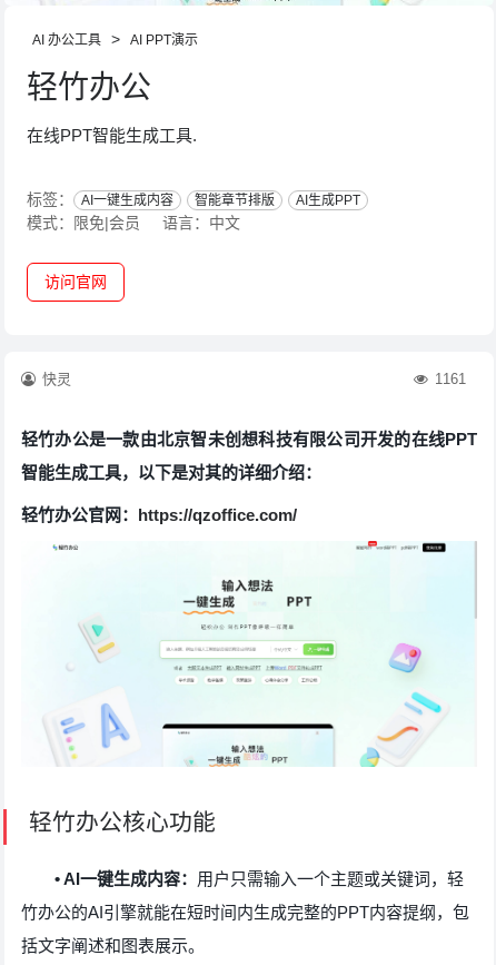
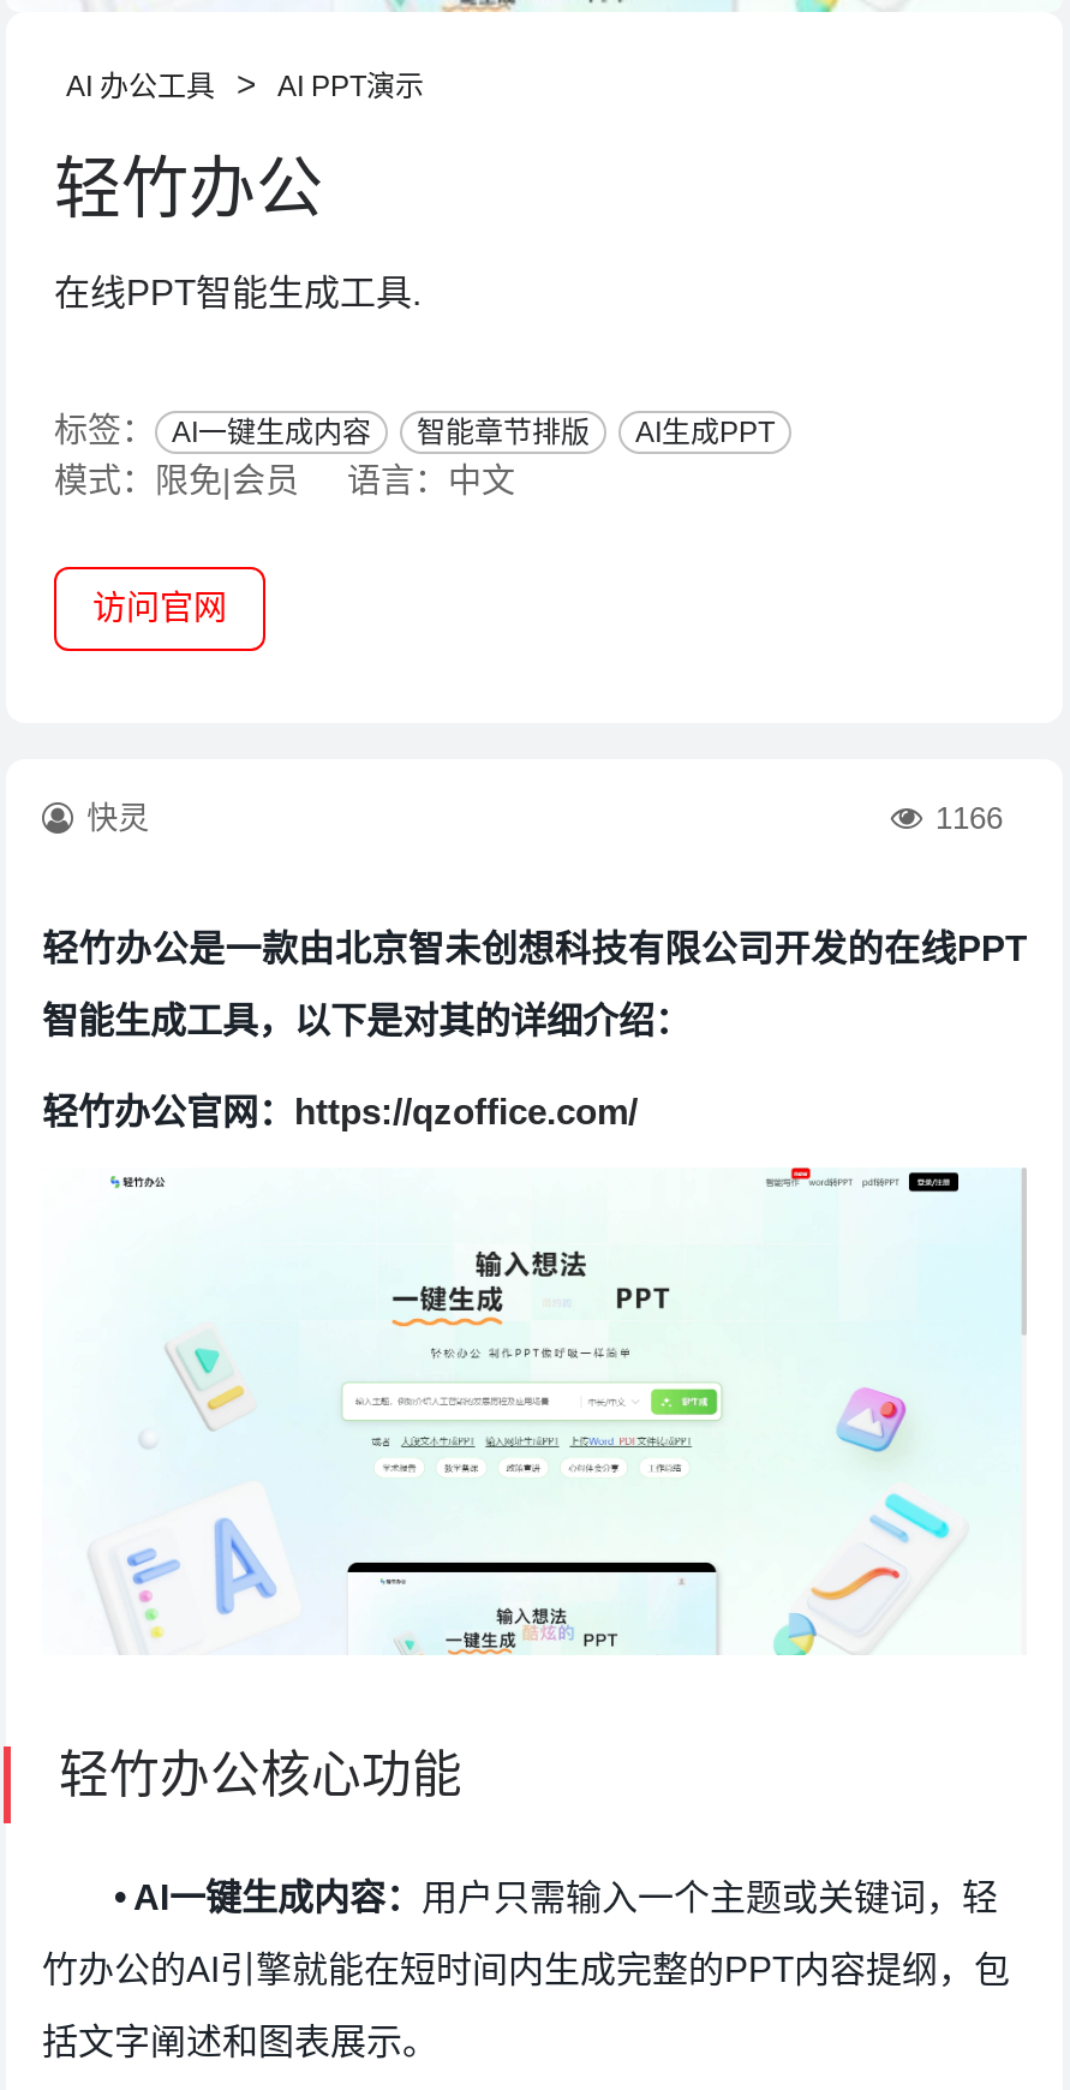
[430,371,466,387] 1161 -> [926,800,1003,836] 1166

